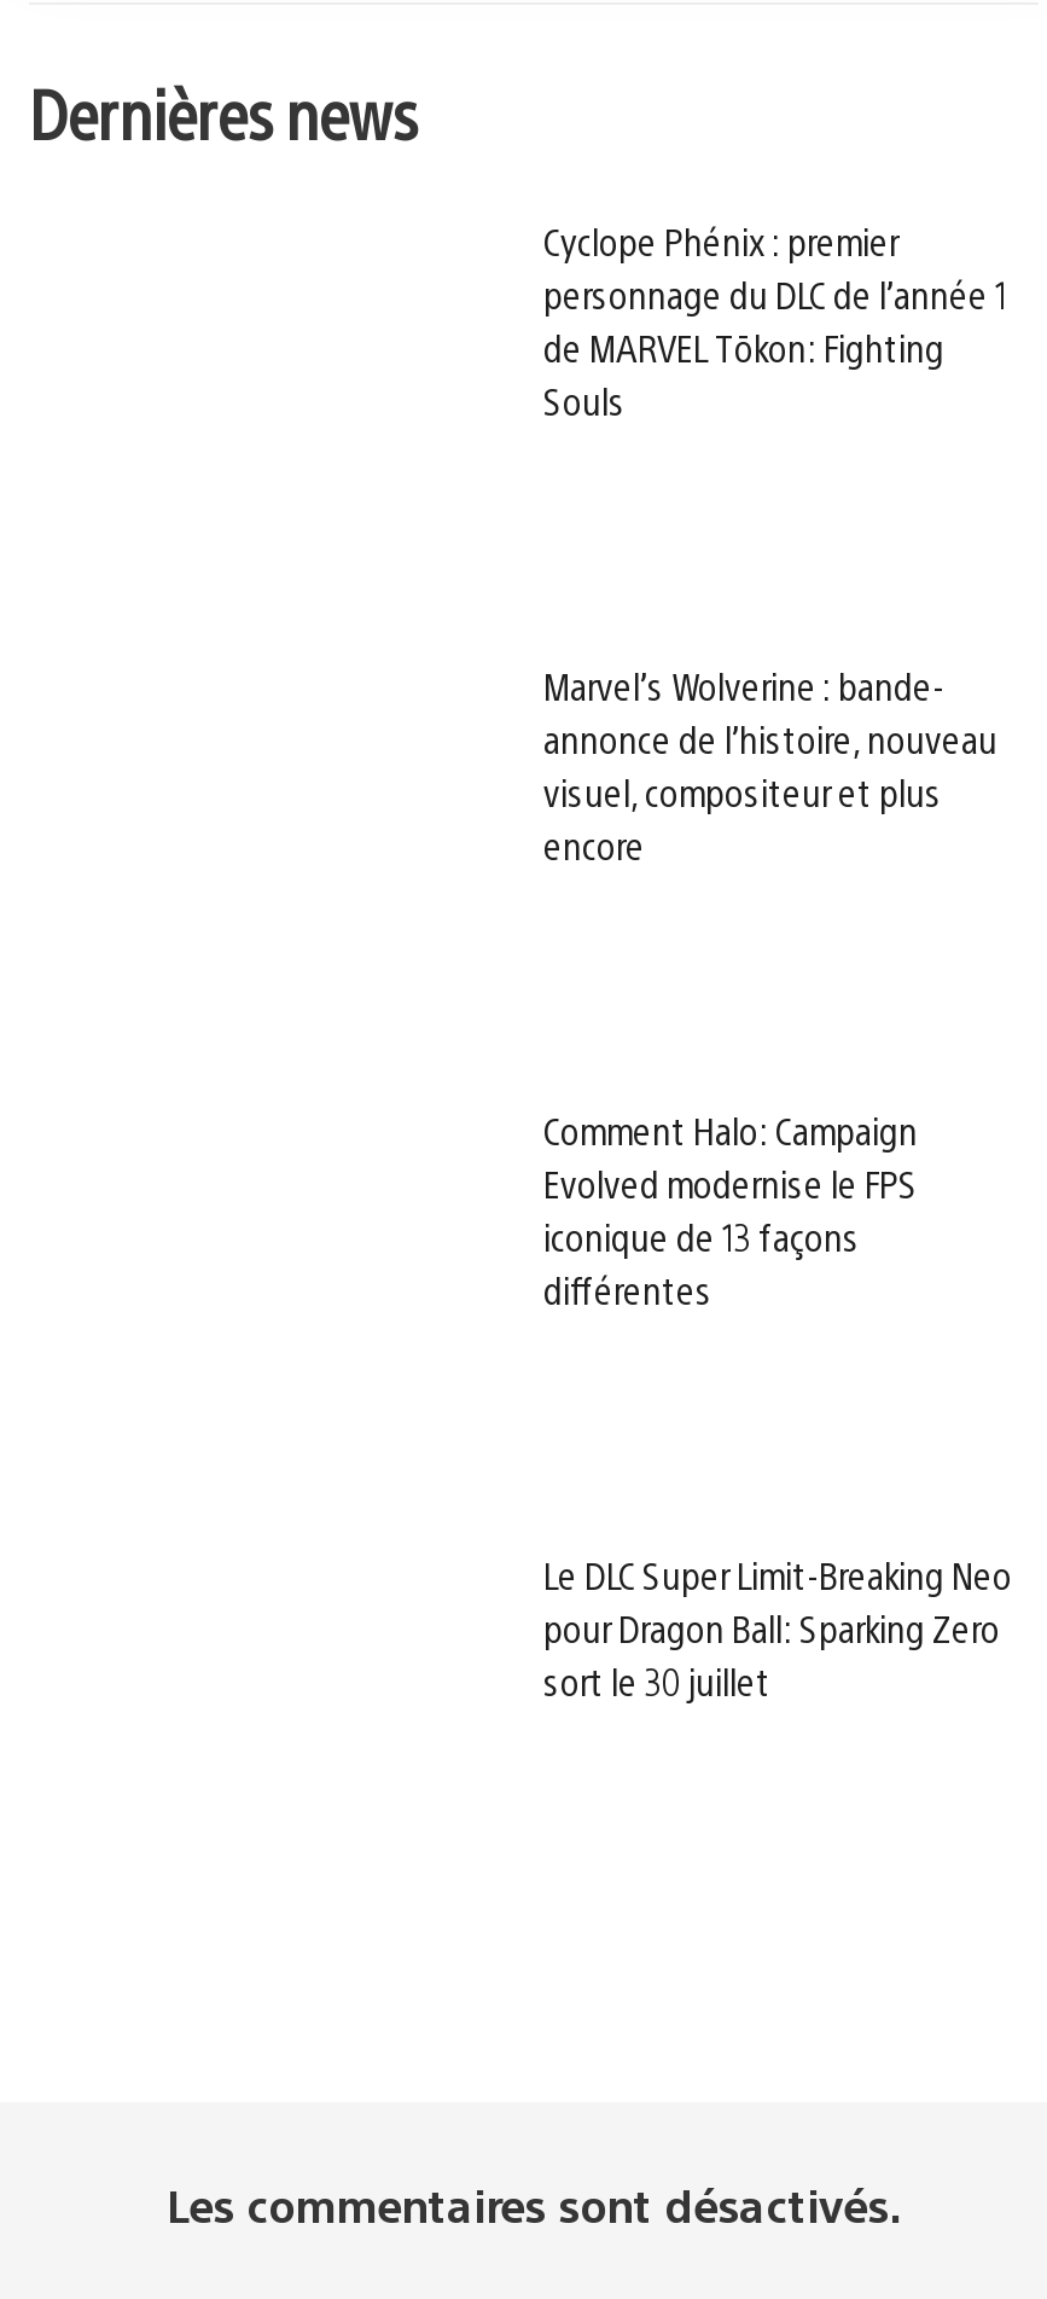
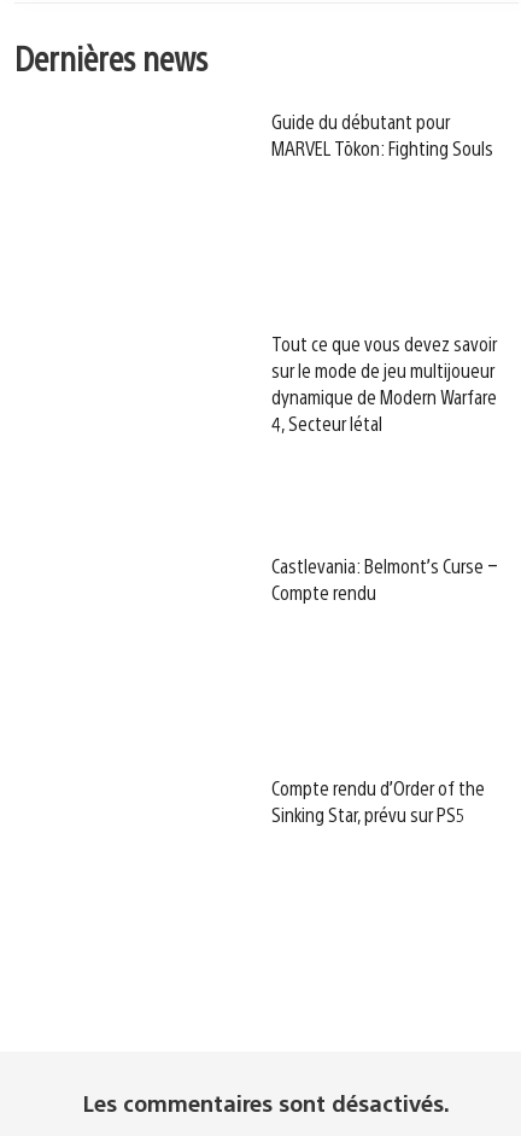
[543,215,1007,425] Cyclope Phénix : premier | personnage du DLC de l’année 1 | de MARVEL Tōkon: Fighting | Souls -> [271,109,493,161] Guide du débutant pour | MARVEL Tōkon: Fighting Souls
[543,660,997,870] Marvel’s Wolverine : bande- | annonce de l’histoire, nouveau | visuel, compositeur et plus | encore -> [271,331,497,436] Tout ce que vous devez savoir | sur le mode de jeu multijoueur | dynamique de Modern Warfare | 4, Secteur létal
[543,1104,918,1314] Comment Halo: Campaign | Evolved modernise le FPS | iconique de 13 façons | différentes -> [271,553,498,605] Castlevania: Belmont’s Curse – | Compte rendu
[543,1549,1012,1706] Le DLC Super Limit-Breaking Neo | pour Dragon Ball: Sparking Zero | sort le 30 juillet -> [271,775,485,827] Compte rendu d’Order of the | Sinking Star, prévu sur PS5

